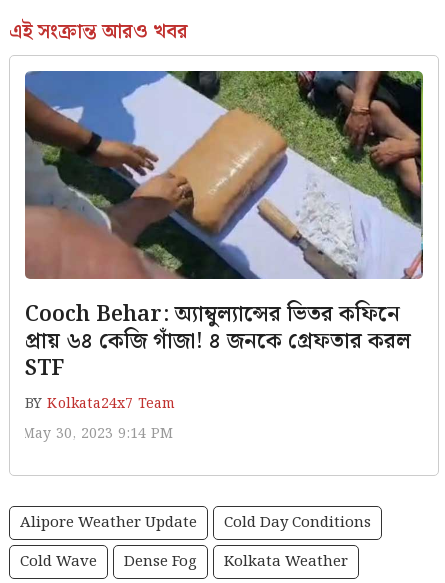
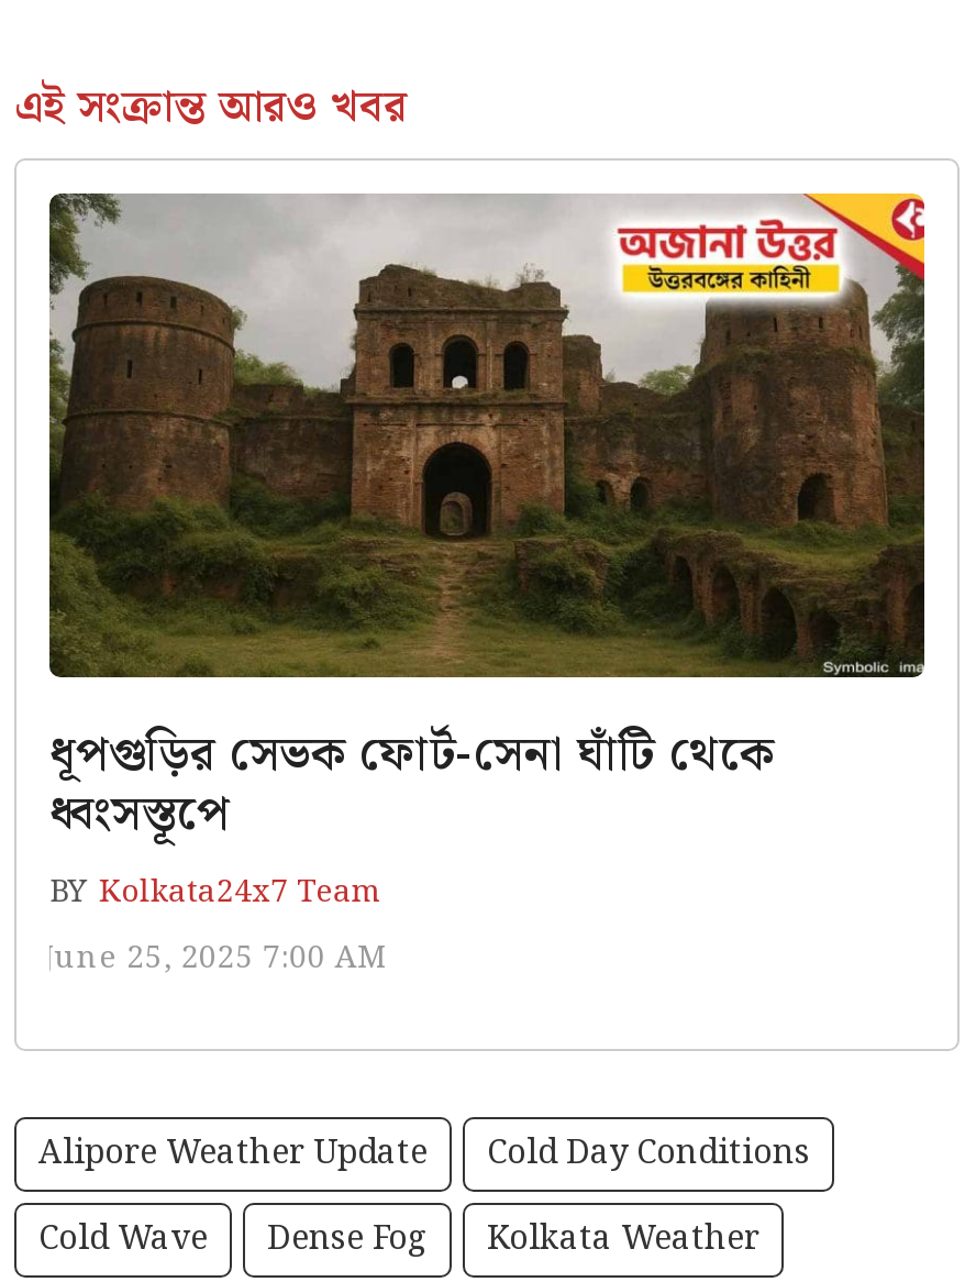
[24,70,424,386] [image] | Cooch Behar: অ্যাম্বুল্যান্সের ভিতর কফিনে | প্রায় ৬৪ কেজি গাঁজা! ৪ জনকে গ্রেফতার করল | STF -> [47,191,927,853] [image] | ধূপগুড়ির সেভক ফোর্ট-সেনা ঘাঁটি থেকে | ধ্বংসস্তূপে
[22,423,173,445] May 30, 2023 9:14 PM -> [43,935,386,983] June 25, 2025 7:00 AM

